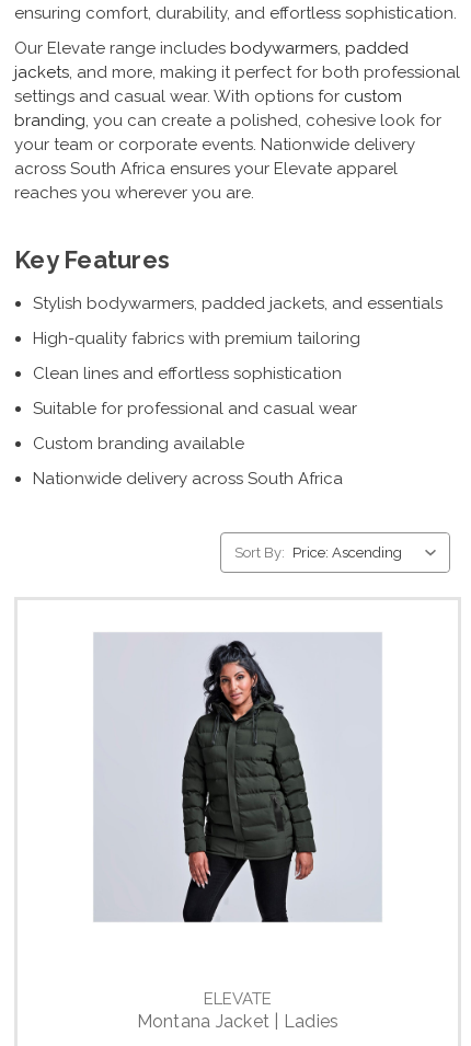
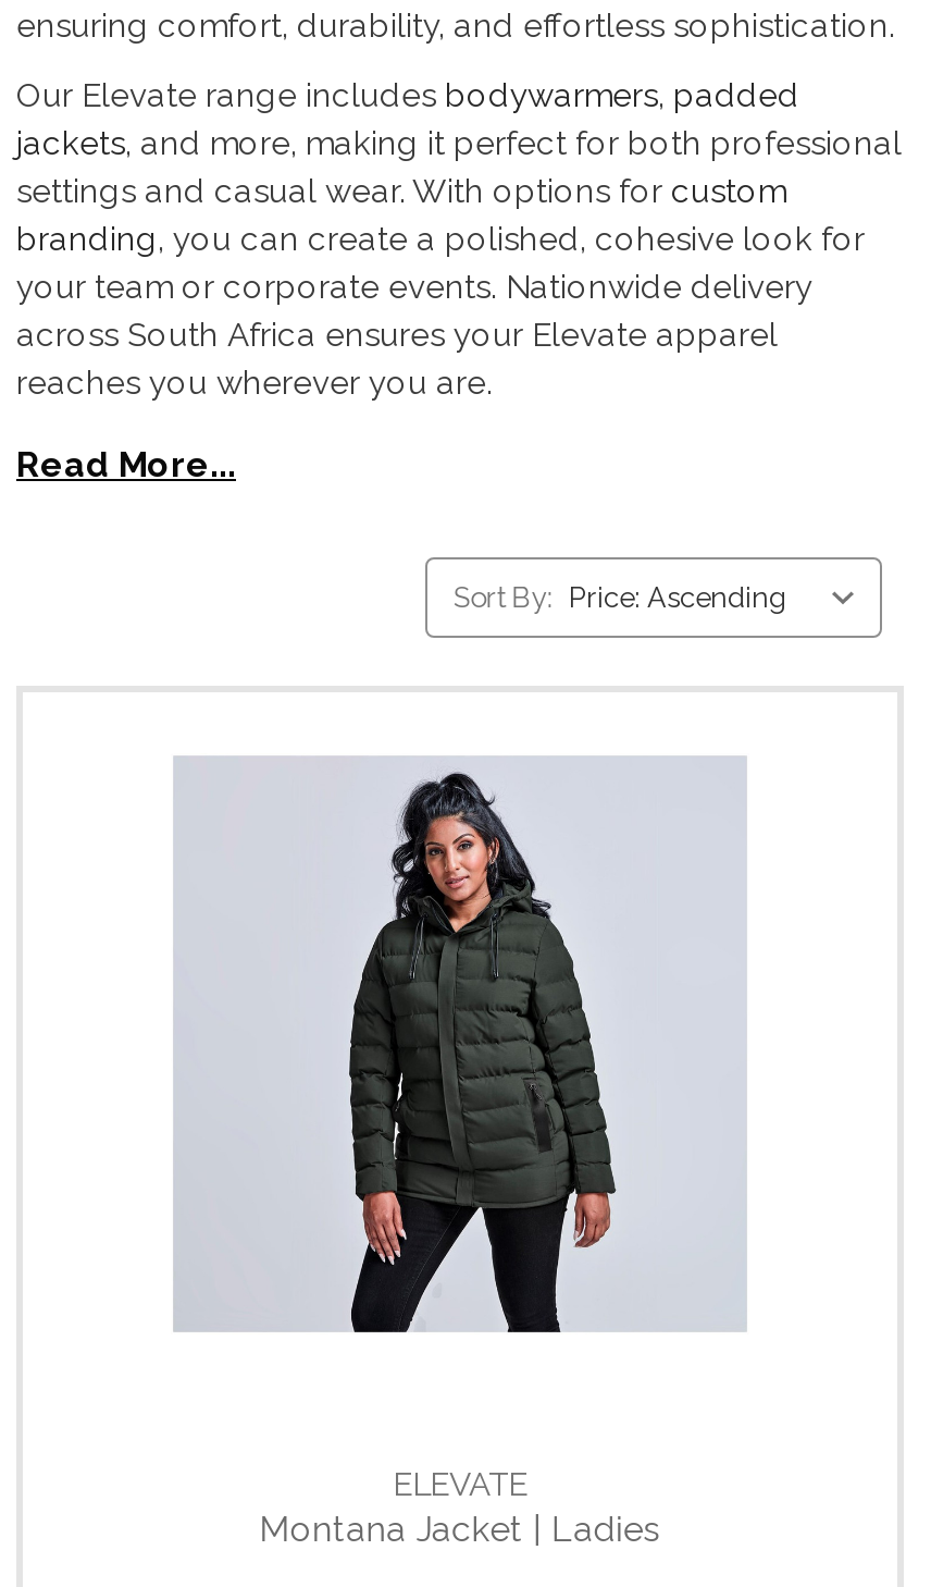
[14,246,443,488] Key Features | Stylish bodywarmers, padded jackets, and essentials | High-quality fabrics with premium tailoring | Clean lines and effortless sophistication | Suitable for professional and casual wear | Custom branding available | Nationwide delivery across South Africa -> [16,444,236,485] Read More...

